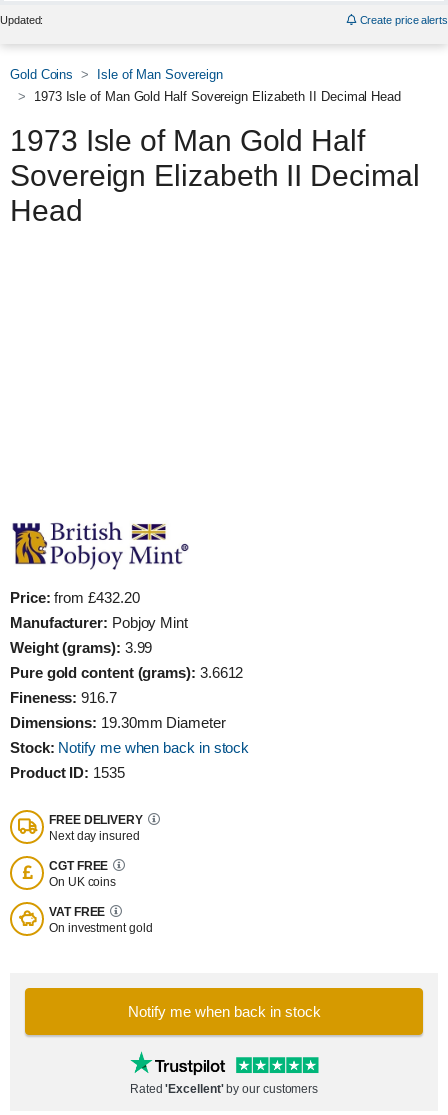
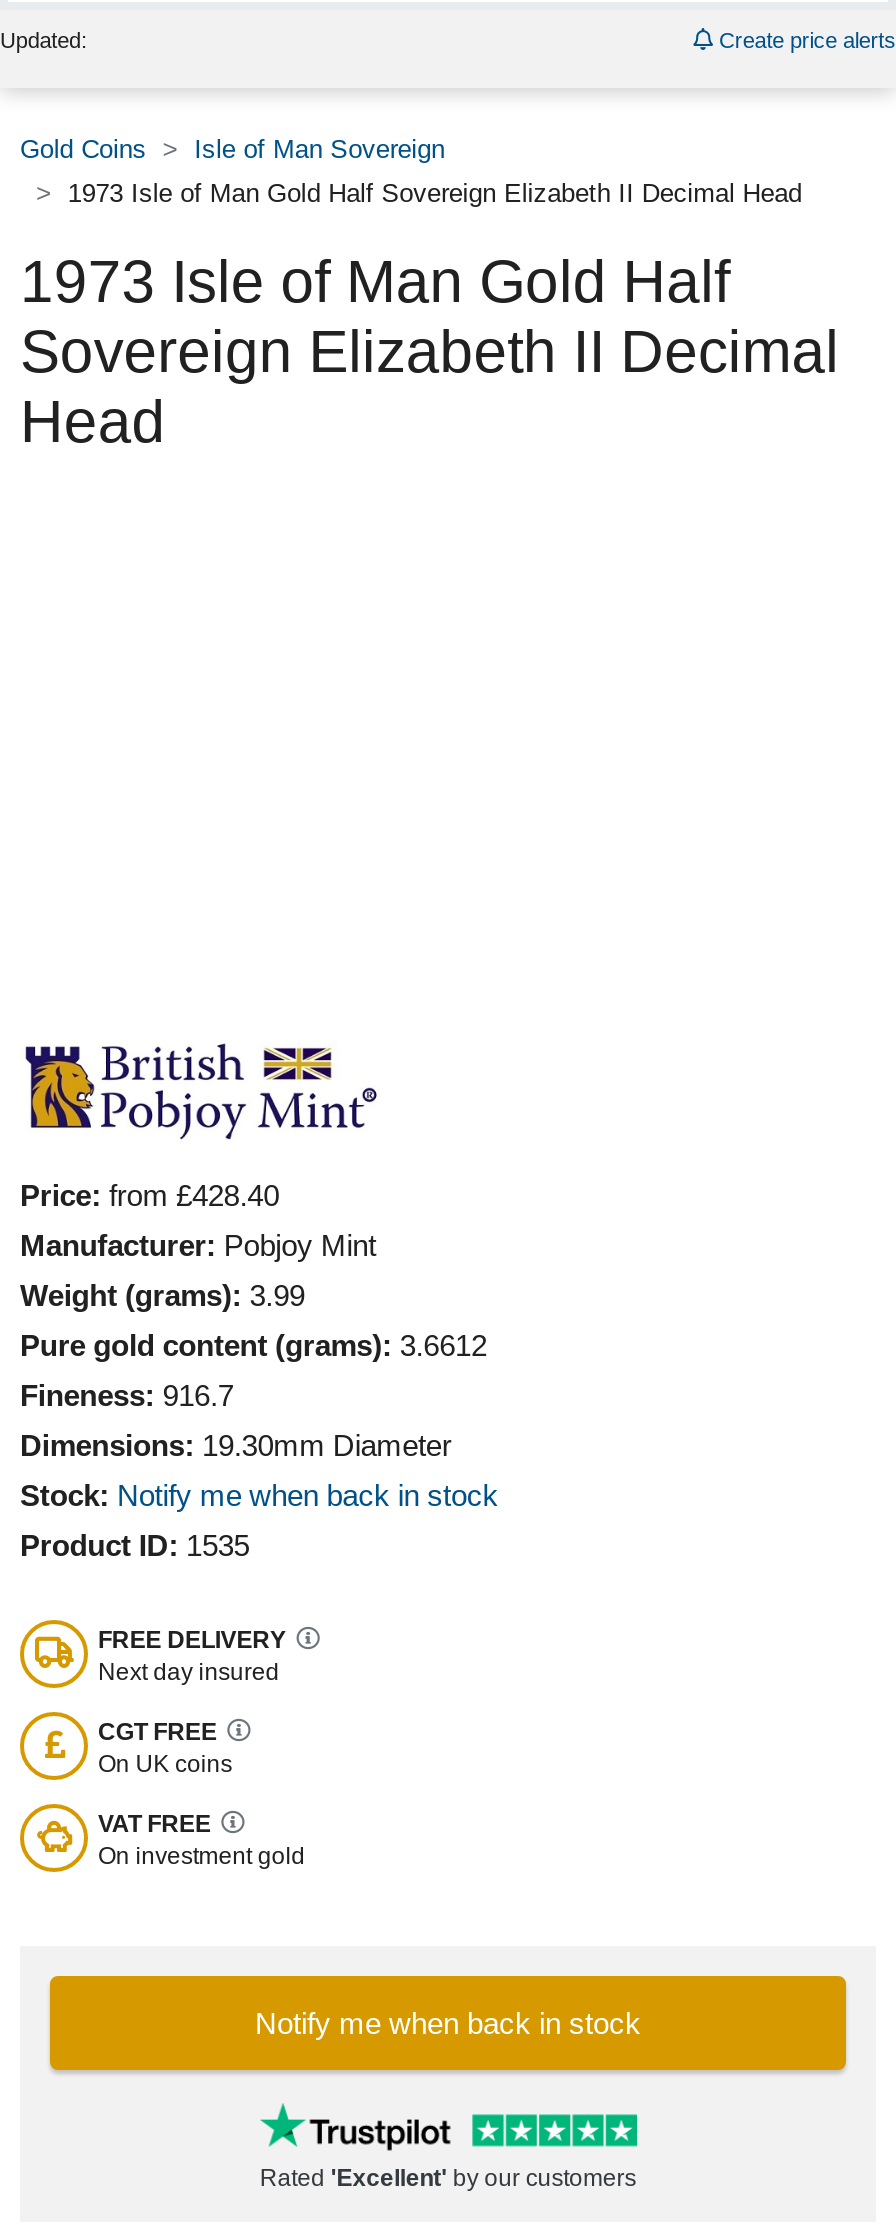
[10,589,139,606] Price: from £432.20 -> [20,1178,279,1212] Price: from £428.40

